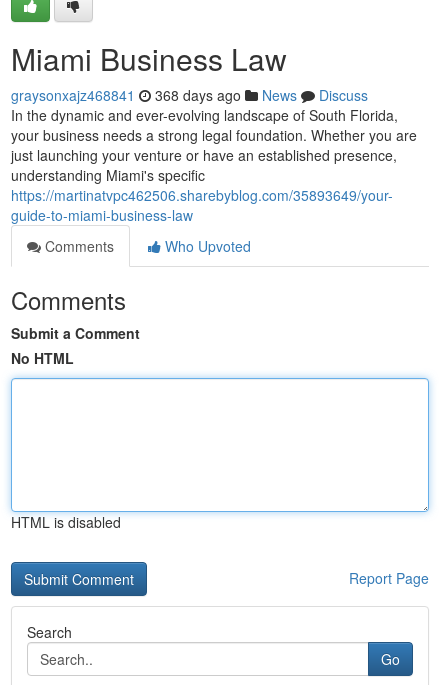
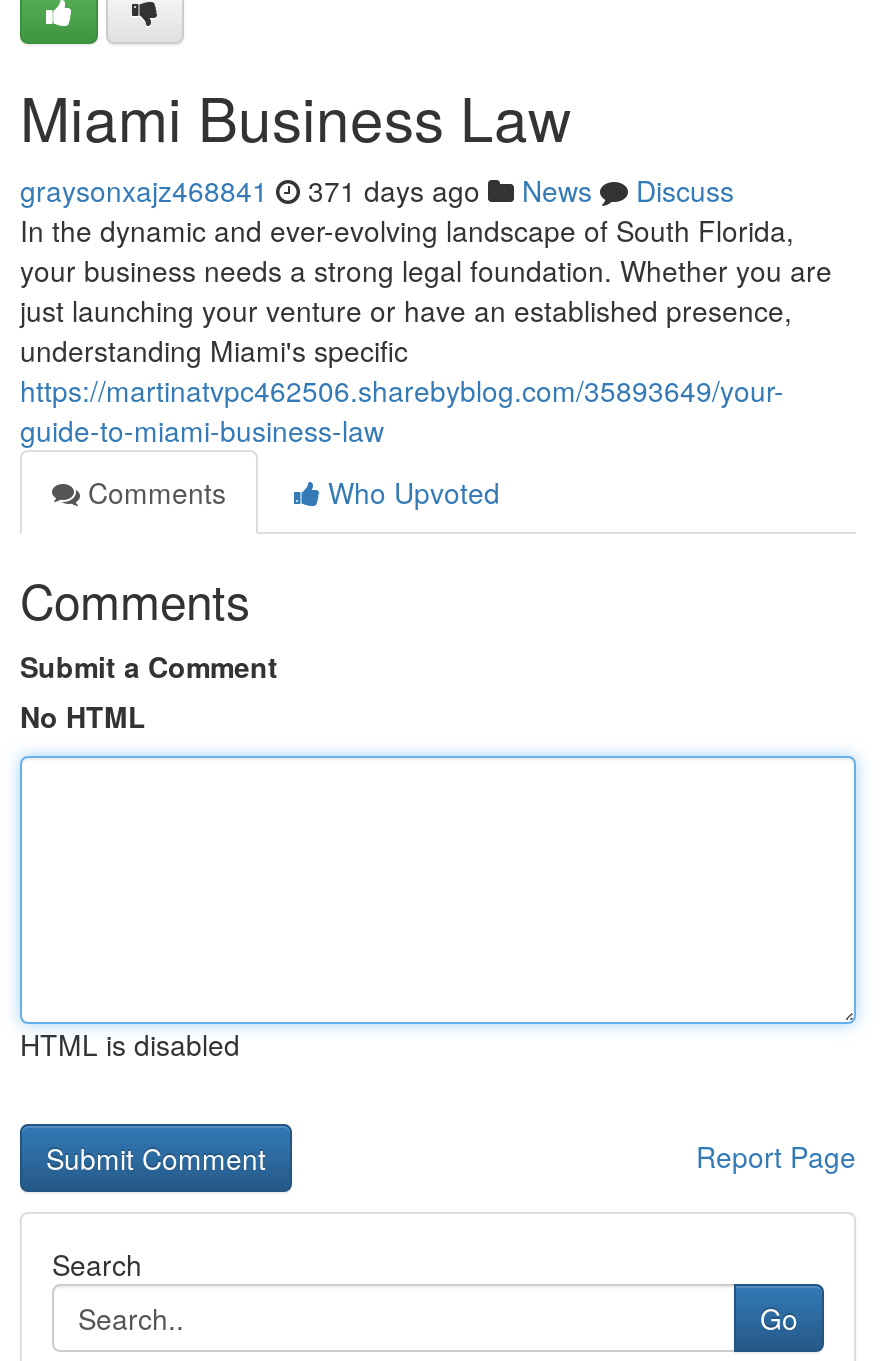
[11,85,368,105] graysonxajz468841 368 days ago News Discuss -> [20,170,734,210] graysonxajz468841 371 days ago News Discuss

